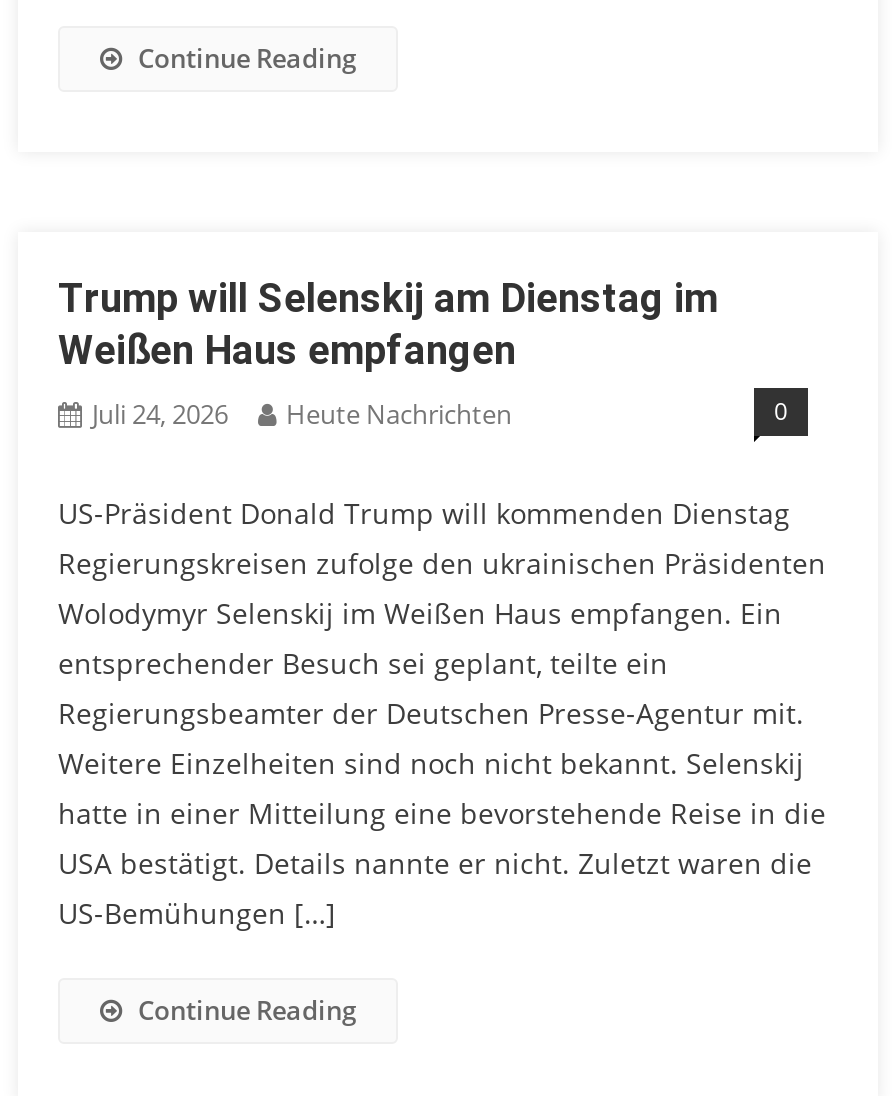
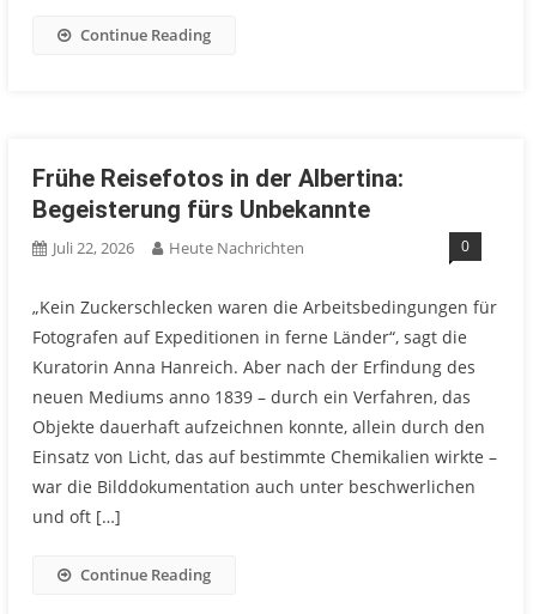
[58,274,718,374] Trump will Selenskij am Dienstag im | Weißen Haus empfangen -> [32,164,404,224] Frühe Reisefotos in der Albertina: | Begeisterung fürs Unbekannte
[92,396,512,432] Juli 24, 2026 Heute Nachrichten -> [53,237,304,259] Juli 22, 2026 Heute Nachrichten
[58,494,826,932] US-Präsident Donald Trump will kommenden Dienstag | Regierungskreisen zufolge den ukrainischen Präsidenten | Wolodymyr Selenskij im Weißen Haus empfangen. Ein | entsprechender Besuch sei geplant, teilte ein | Regierungsbeamter der Deutschen Presse-Agentur mit. | Weitere Einzelheiten sind noch nicht bekannt. Selenskij | hatte in einer Mitteilung eine bevorstehende Reise in die | USA bestätigt. Details nannte er nicht. Zuletzt waren die | US-Bemühungen […] -> [32,296,497,528] „Kein Zuckerschlecken waren die Arbeitsbedingungen für | Fotografen auf Expeditionen in ferne Länder“, sagt die | Kuratorin Anna Hanreich. Aber nach der Erfindung des | neuen Mediums anno 1839 – durch ein Verfahren, das | Objekte dauerhaft aufzeichnen konnte, allein durch den | Einsatz von Licht, das auf bestimmte Chemikalien wirkte – | war die Bilddokumentation auch unter beschwerlichen | und oft […]

